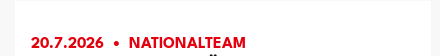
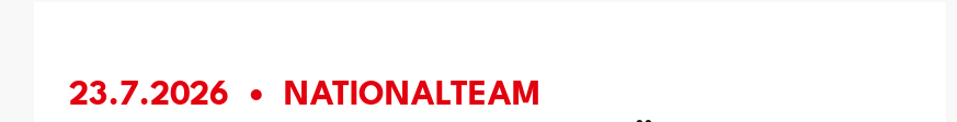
[31,37,246,52] 20.7.2026 NATIONALTEAM -> [69,81,540,113] 23.7.2026 NATIONALTEAM

